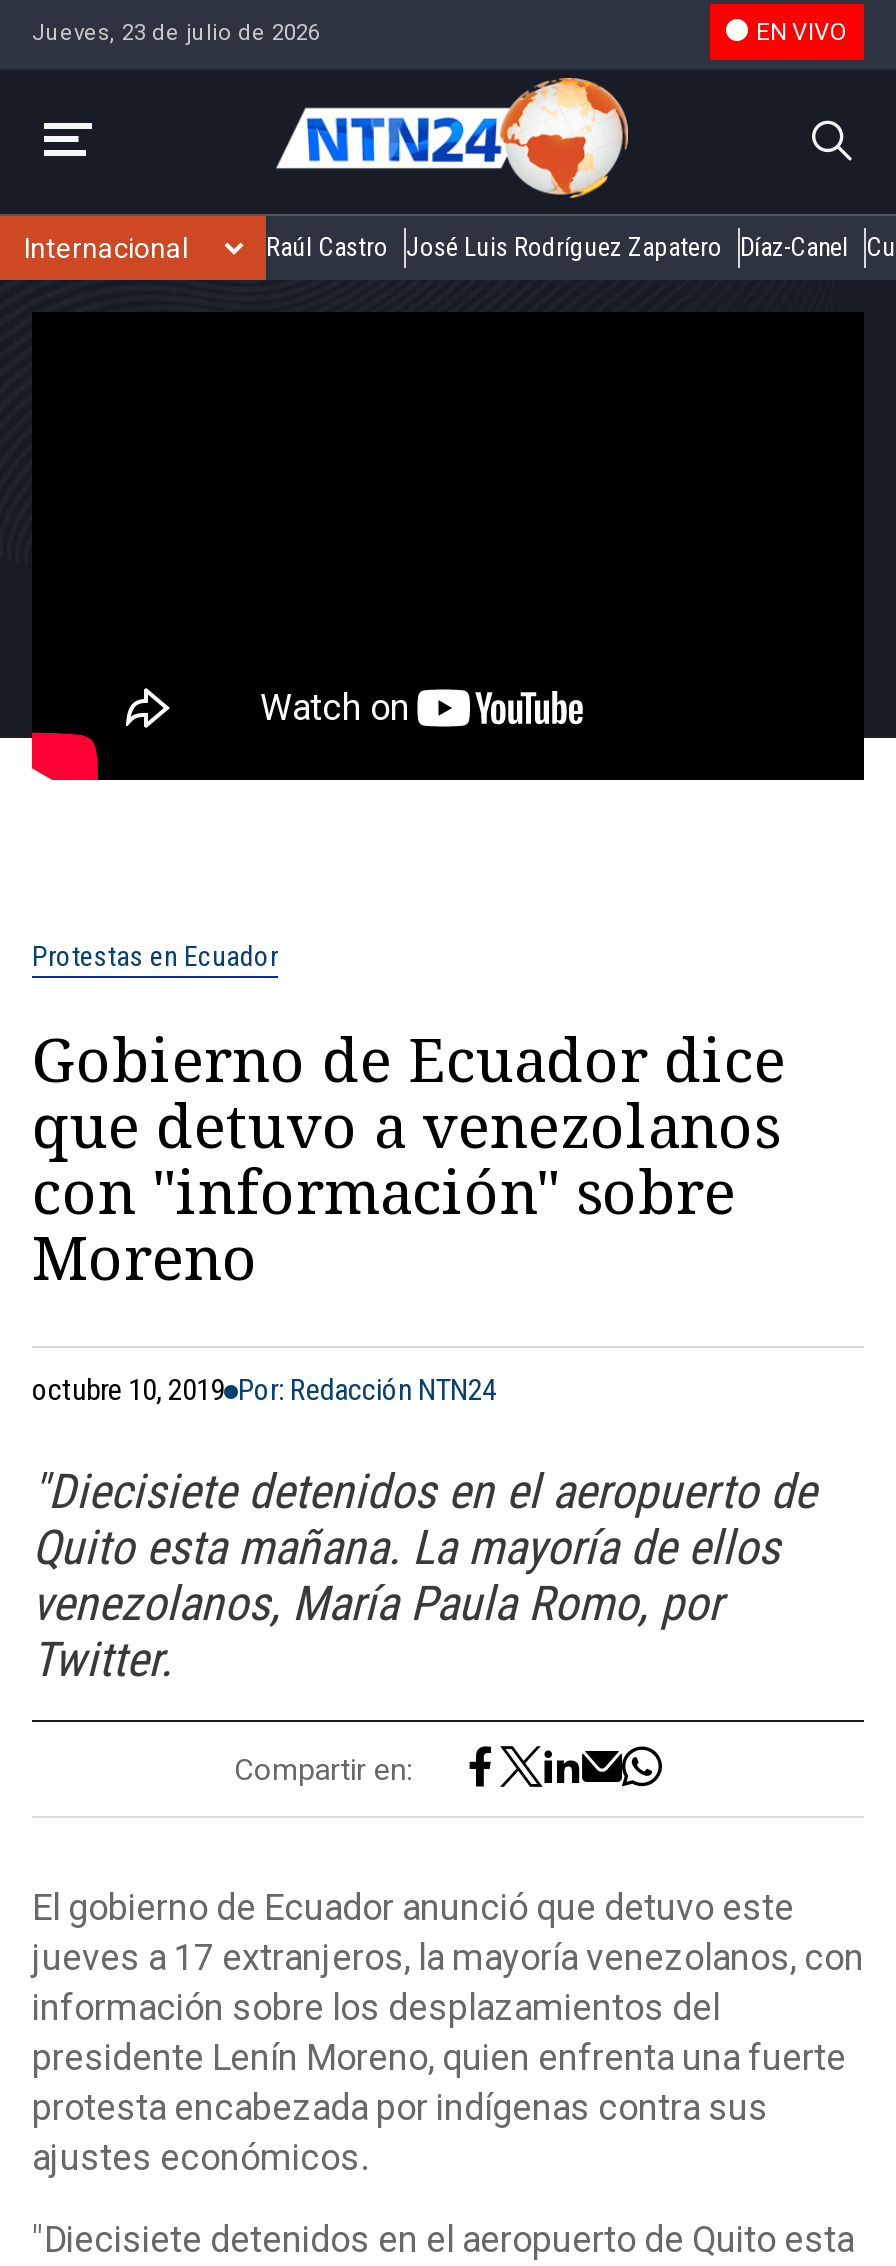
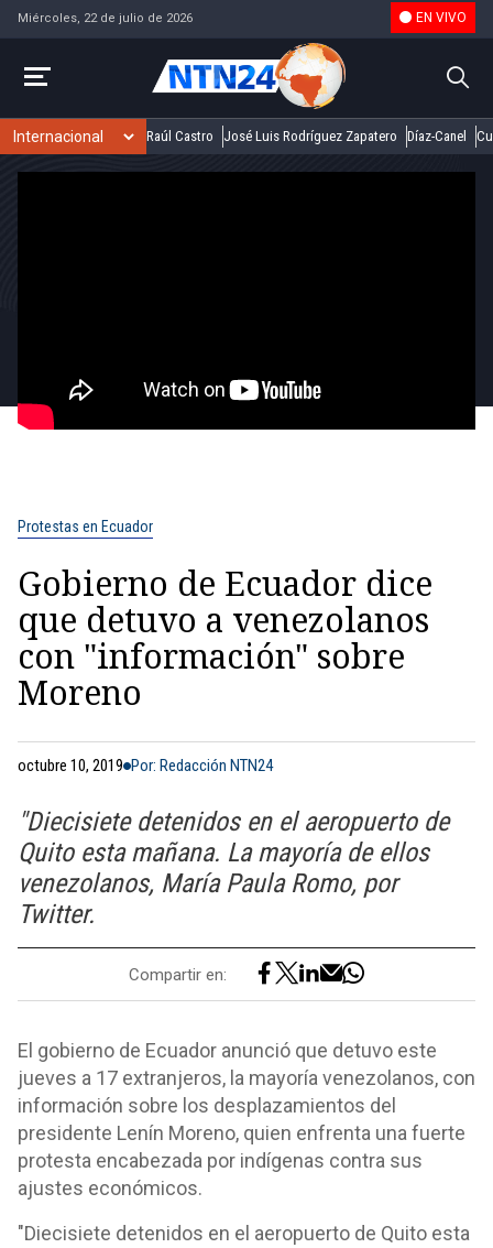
[32,19,320,45] Jueves, 23 de julio de 2026 -> [18,10,193,25] Miércoles, 22 de julio de 2026

